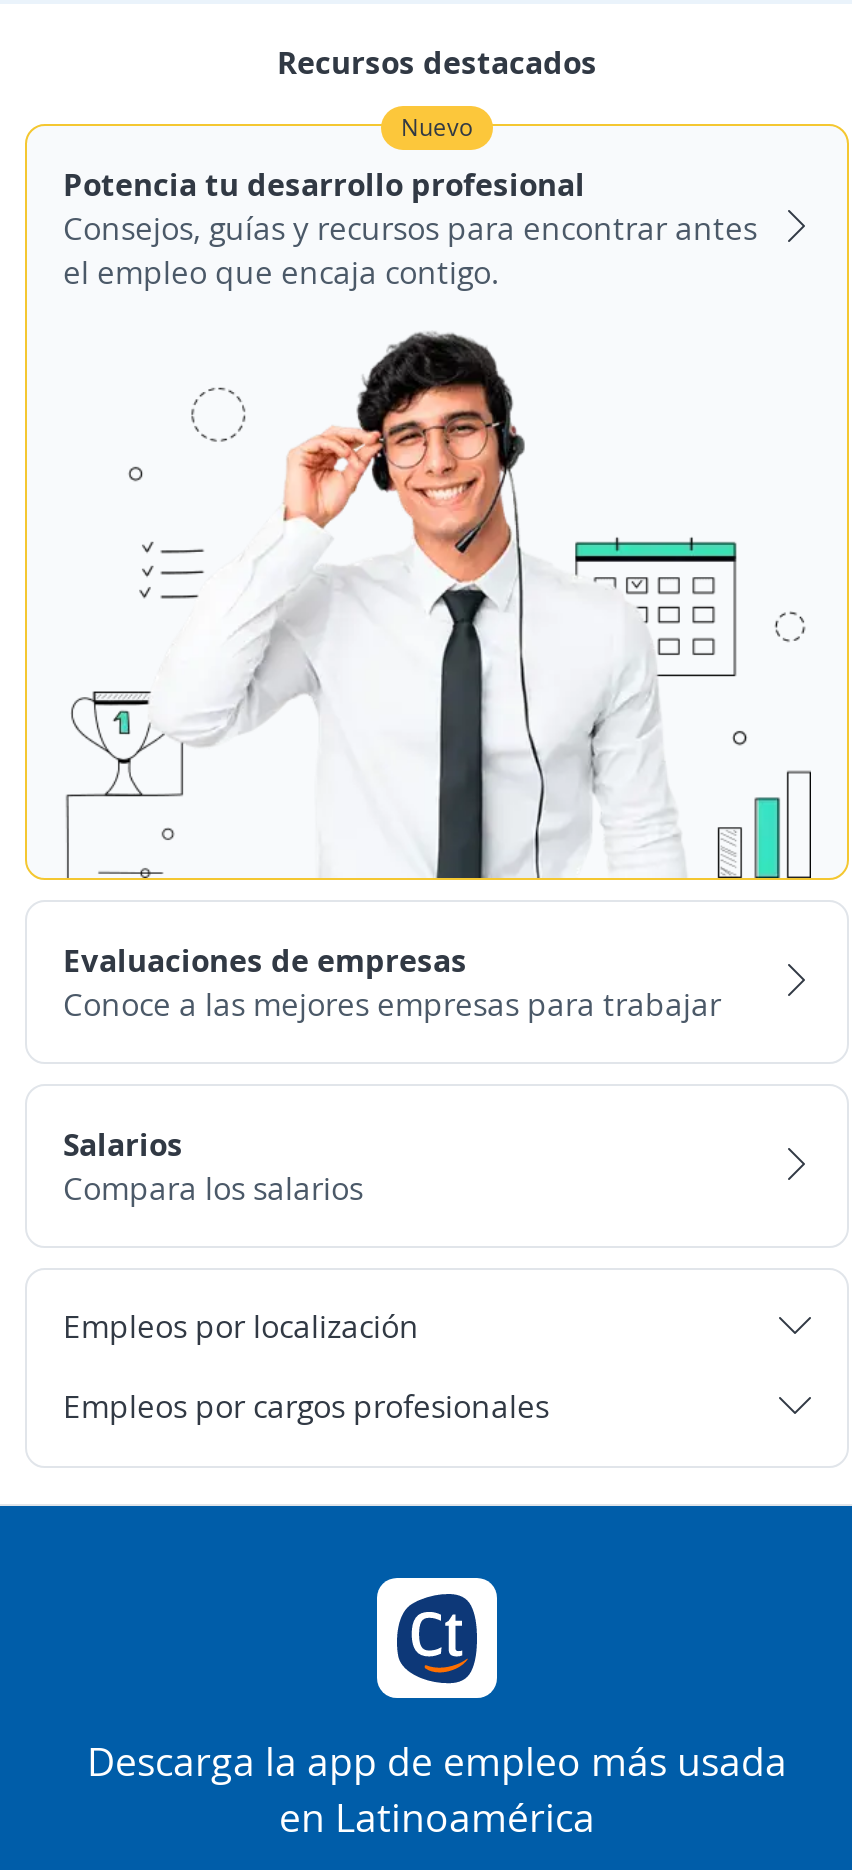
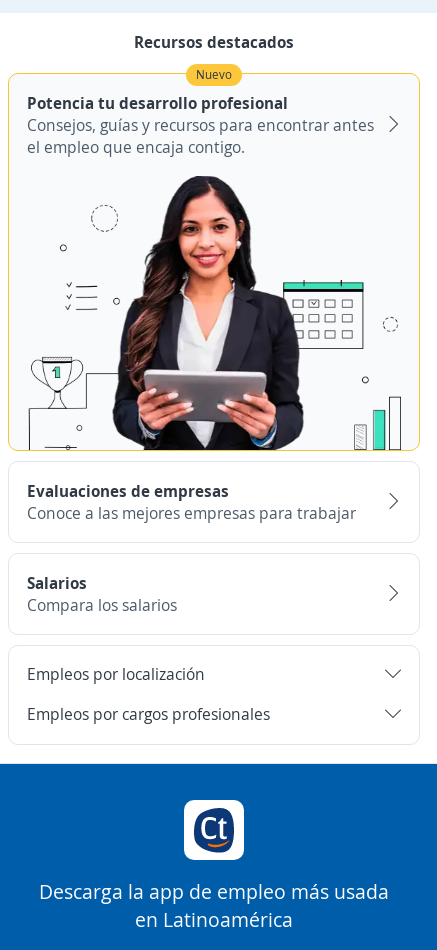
[173,330,679,880] [image] -> [70,175,324,451] [image]

